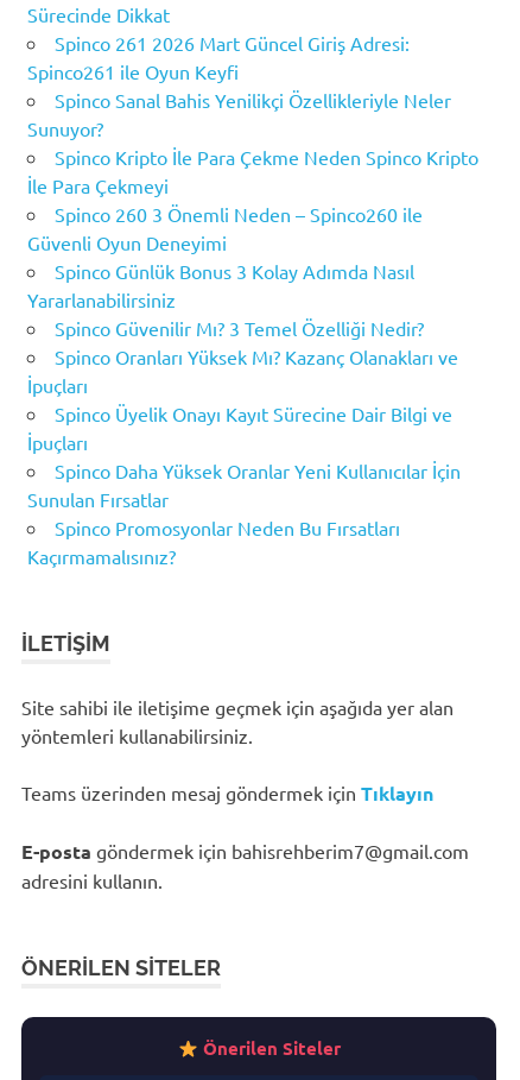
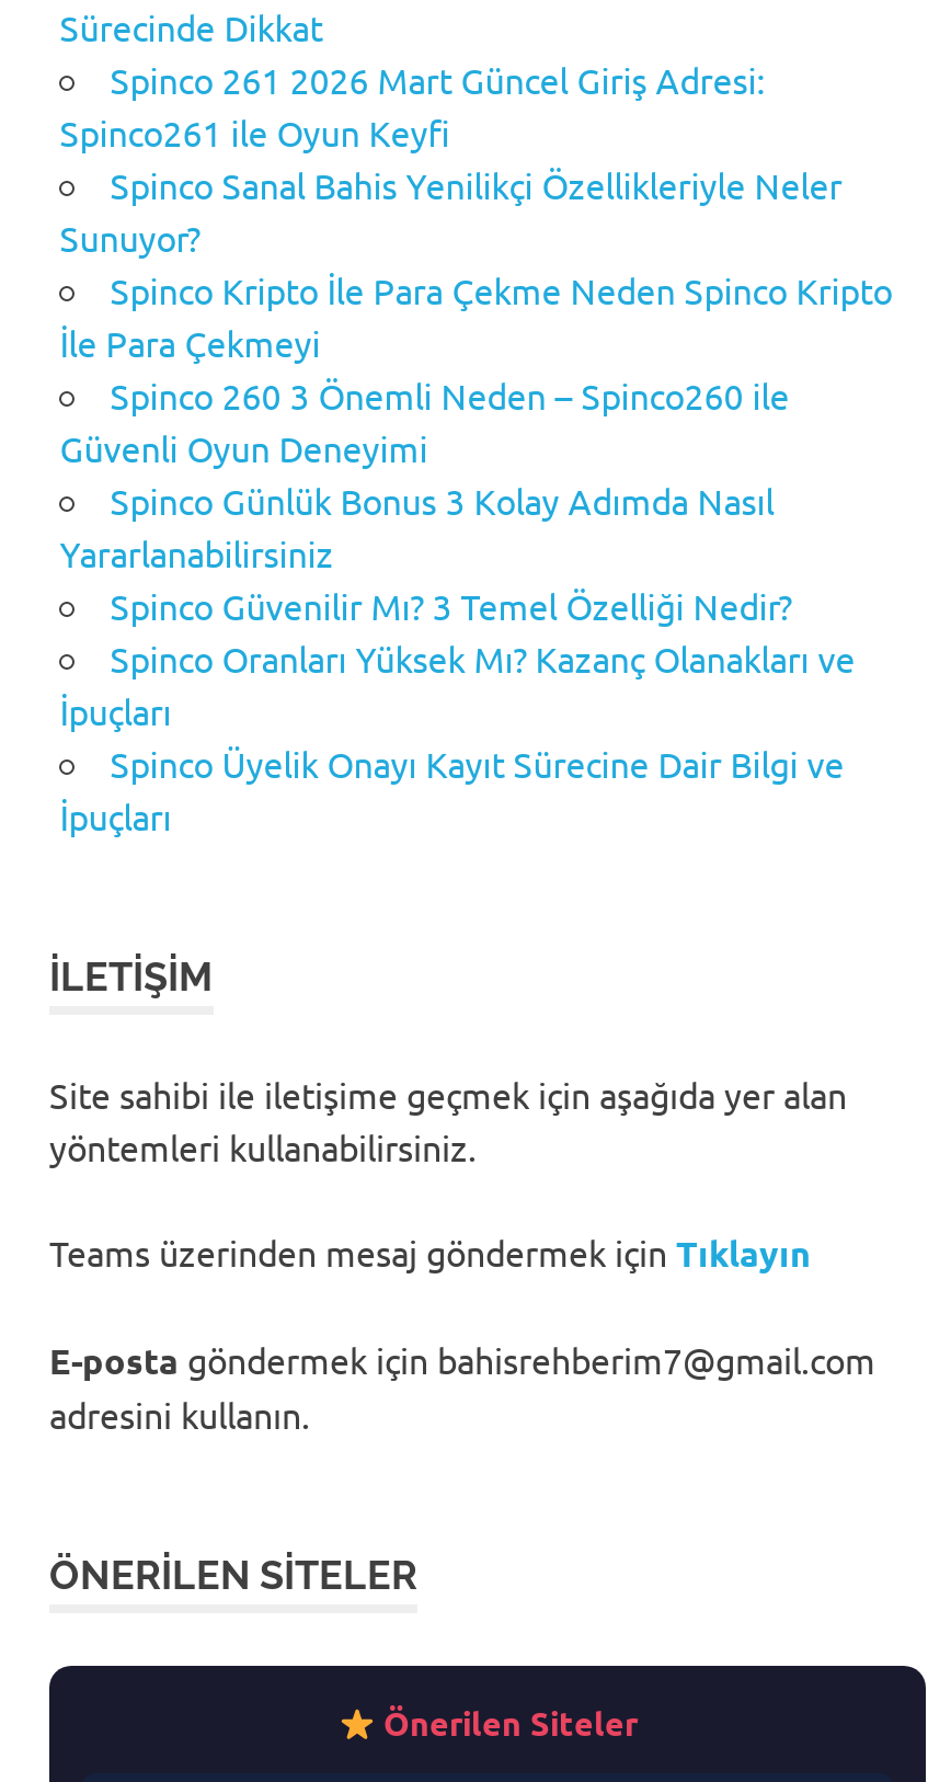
[27,459,460,568] Spinco Daha Yüksek Oranlar Yeni Kullanıcılar İçin | Sunulan Fırsatlar | Spinco Promosyonlar Neden Bu Fırsatları | Kaçırmamalısınız? -> none

